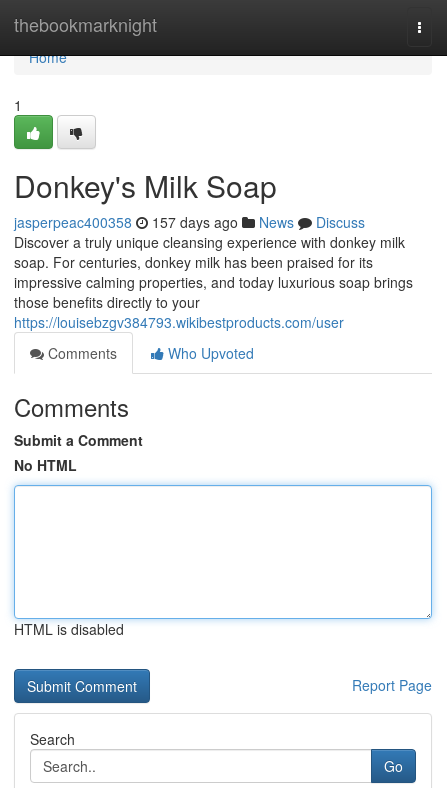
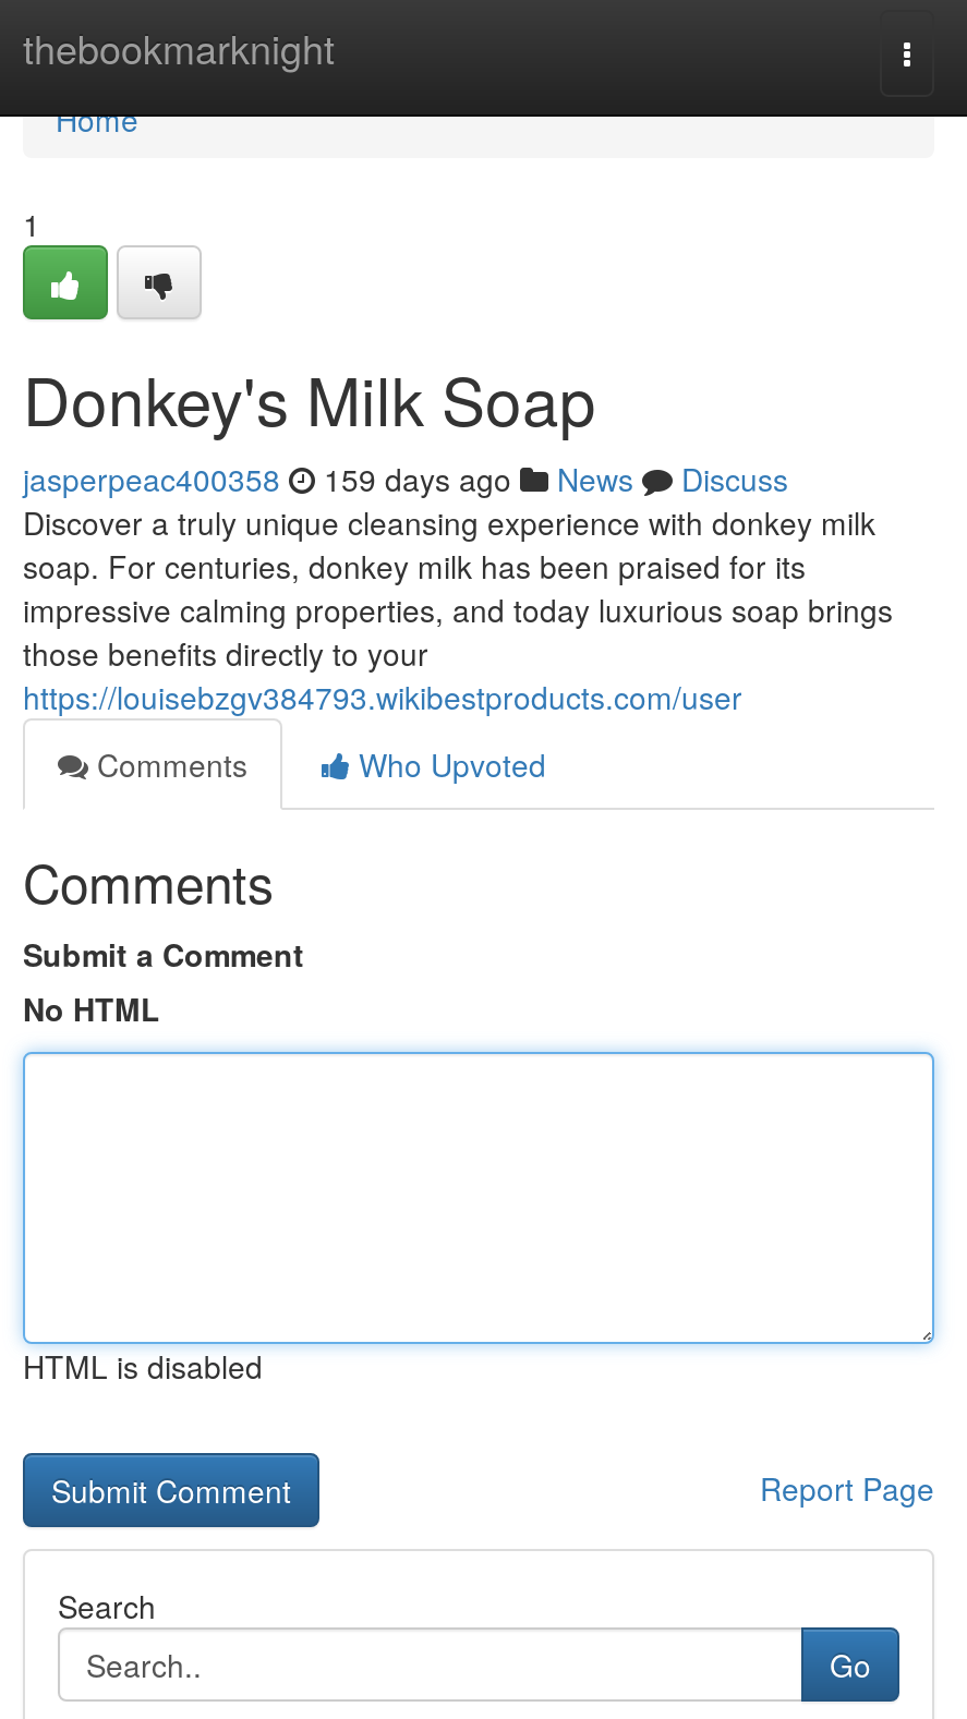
[14,212,365,232] jasperpeac400358 157 days ago News Discuss -> [23,457,788,500] jasperpeac400358 159 days ago News Discuss

